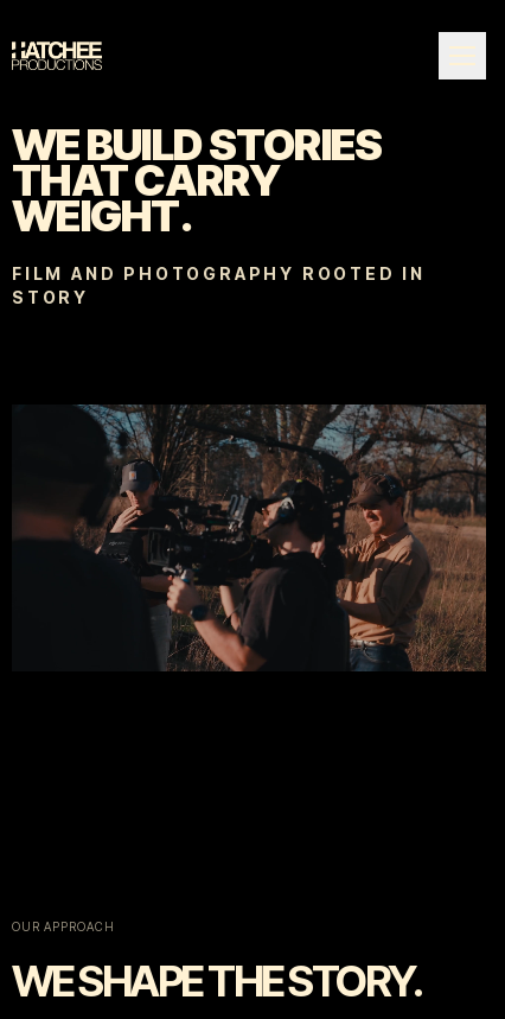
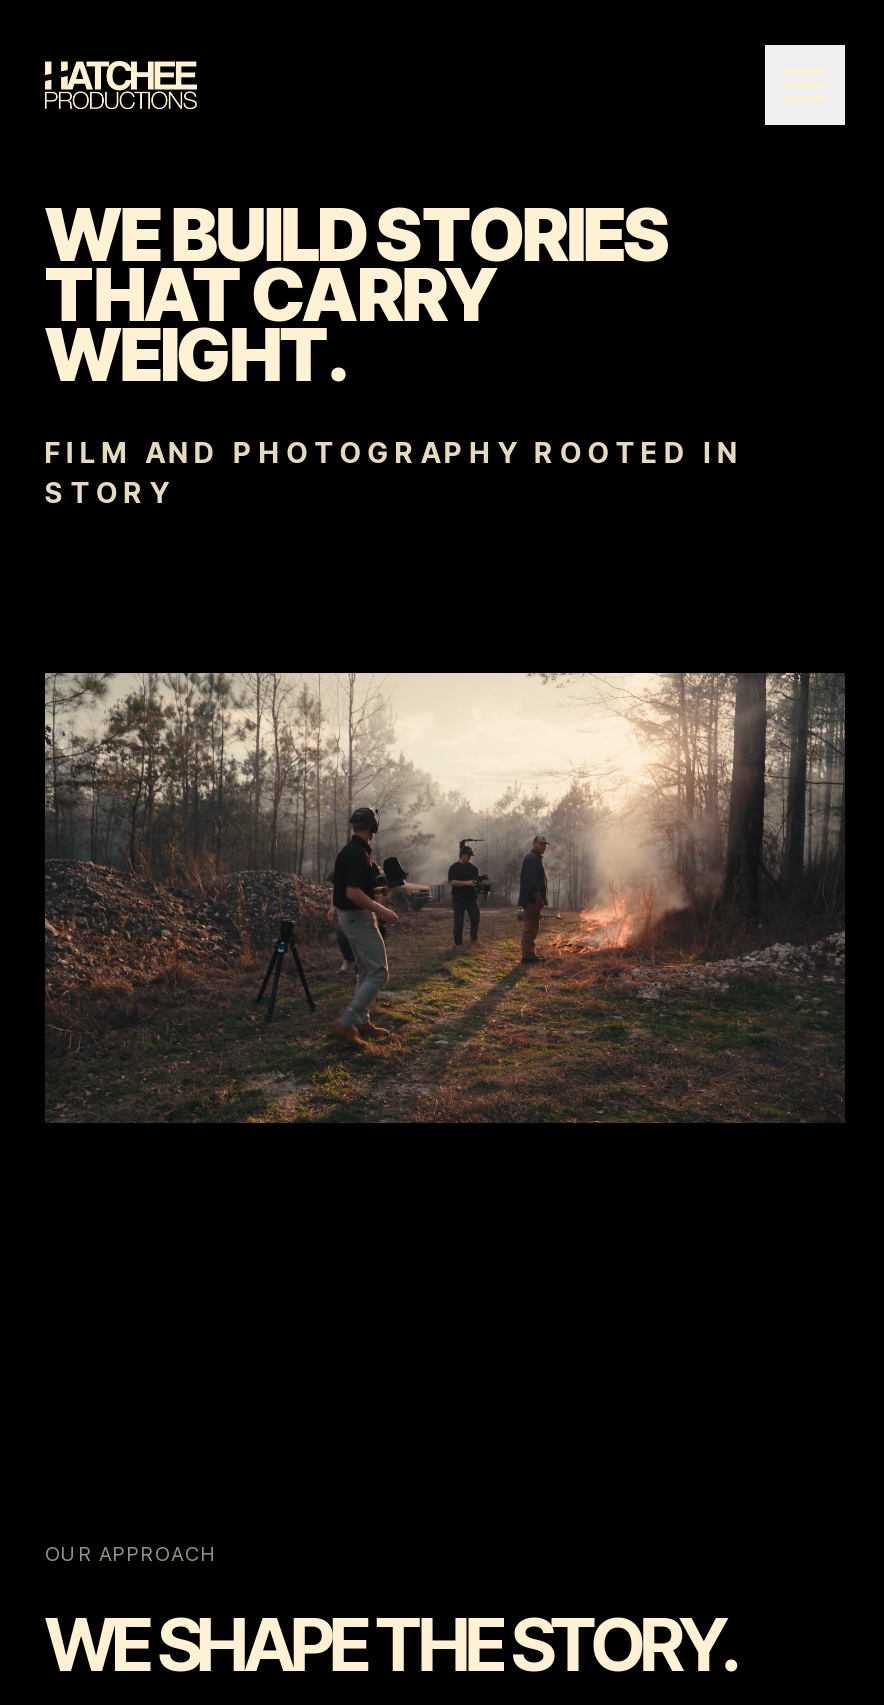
[12,405,486,671] [image] -> [43,671,845,1123] [image]

